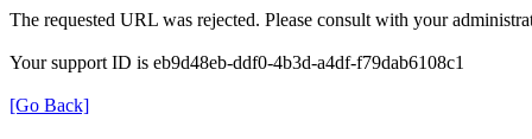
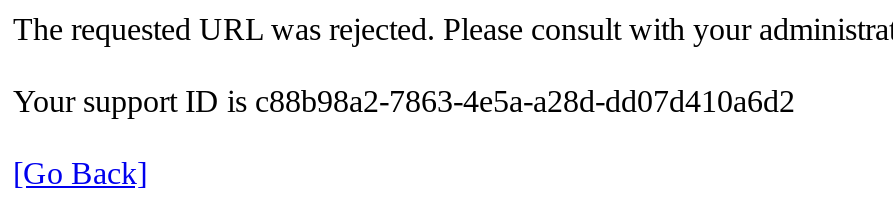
[9,52,464,72] Your support ID is eb9d48eb-ddf0-4b3d-a4df-f79dab6108c1 -> [13,84,795,118] Your support ID is c88b98a2-7863-4e5a-a28d-dd07d410a6d2

